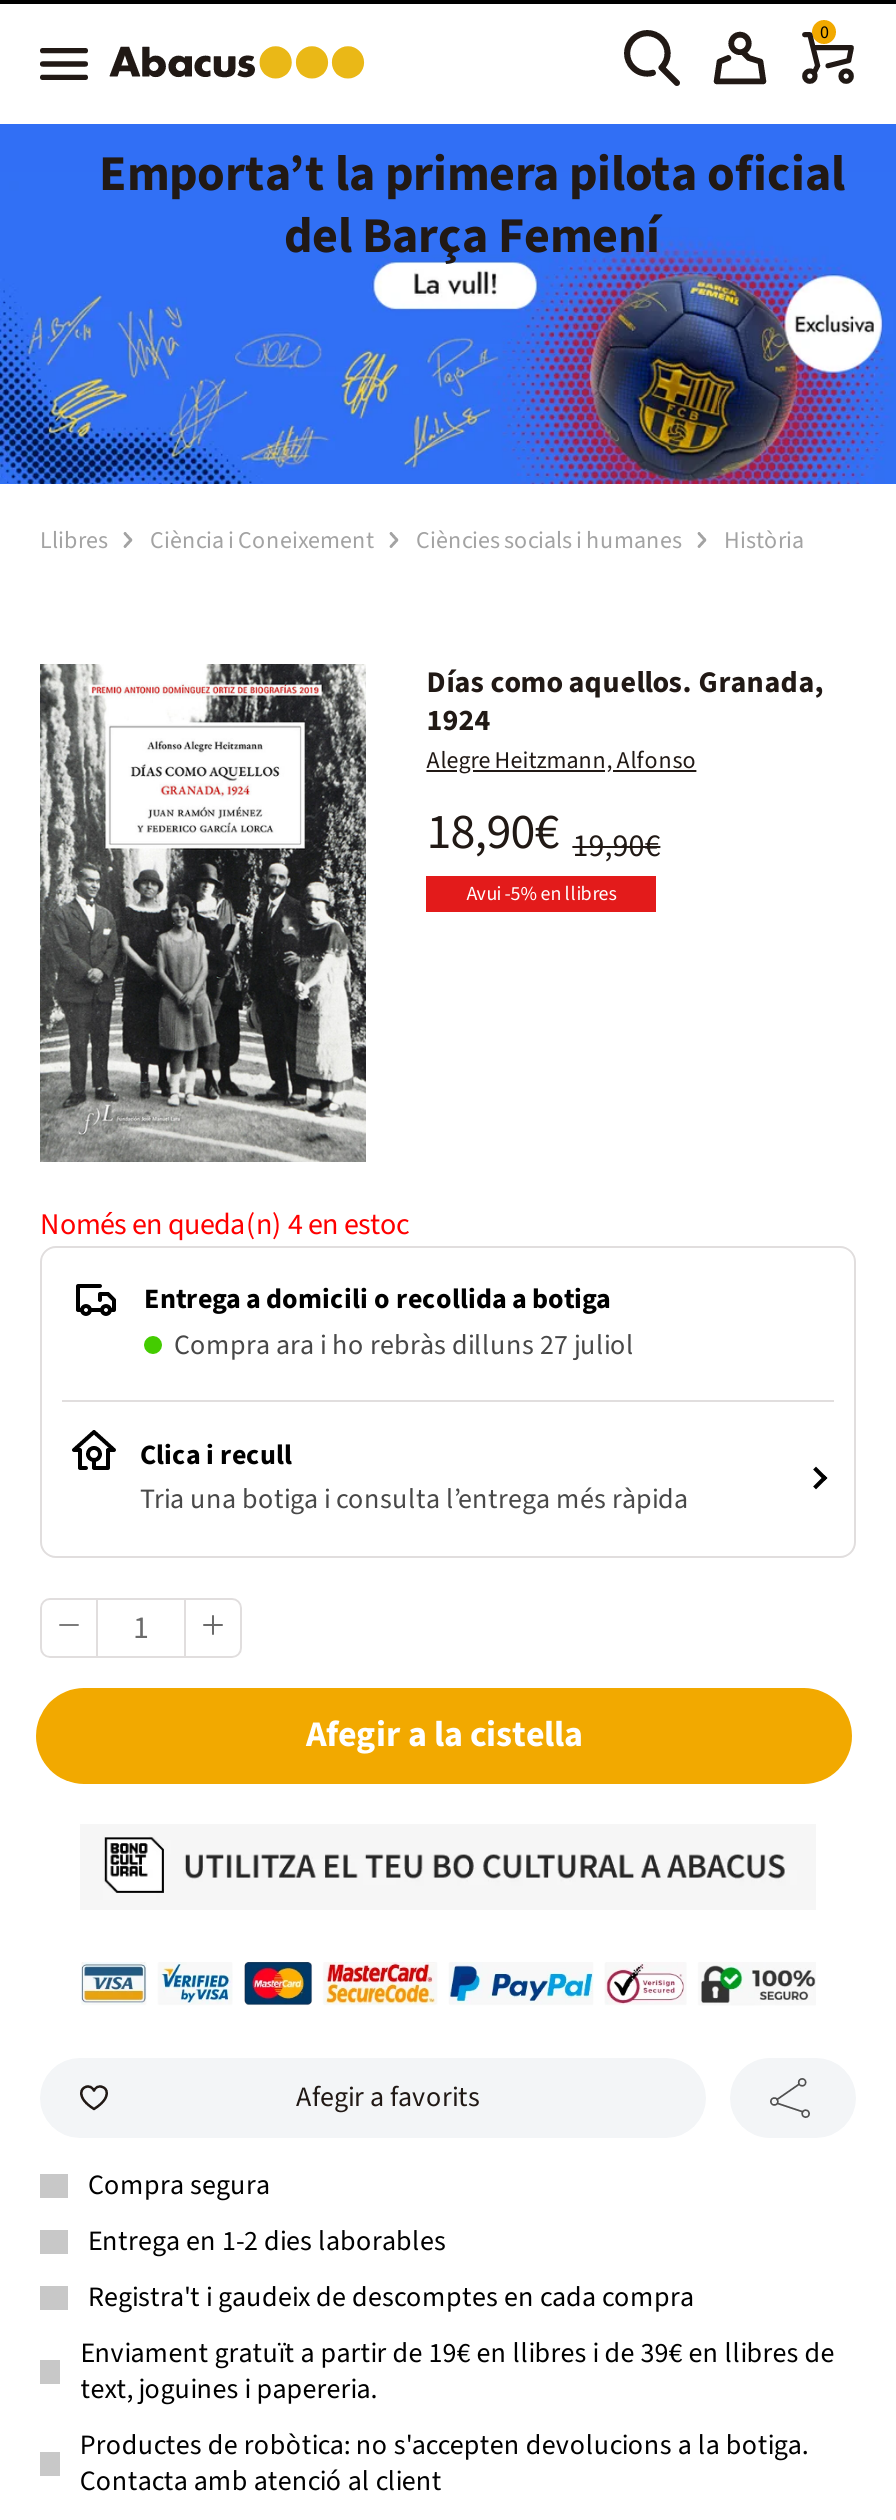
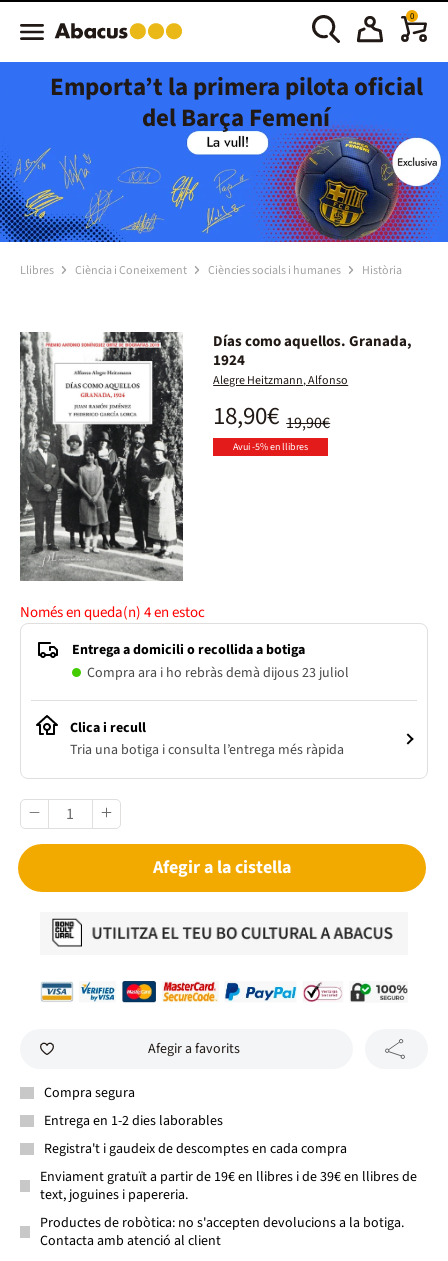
[174,1326,634,1366] Compra ara i ho rebràs dilluns 27 juliol -> [87,663,349,683] Compra ara i ho rebràs demà dijous 23 juliol

